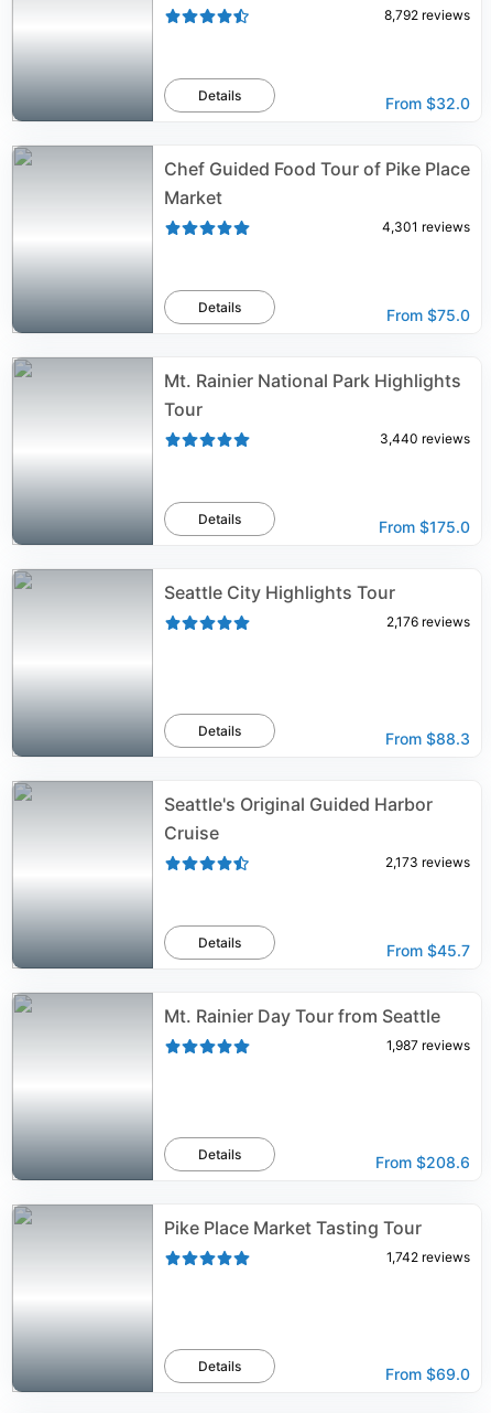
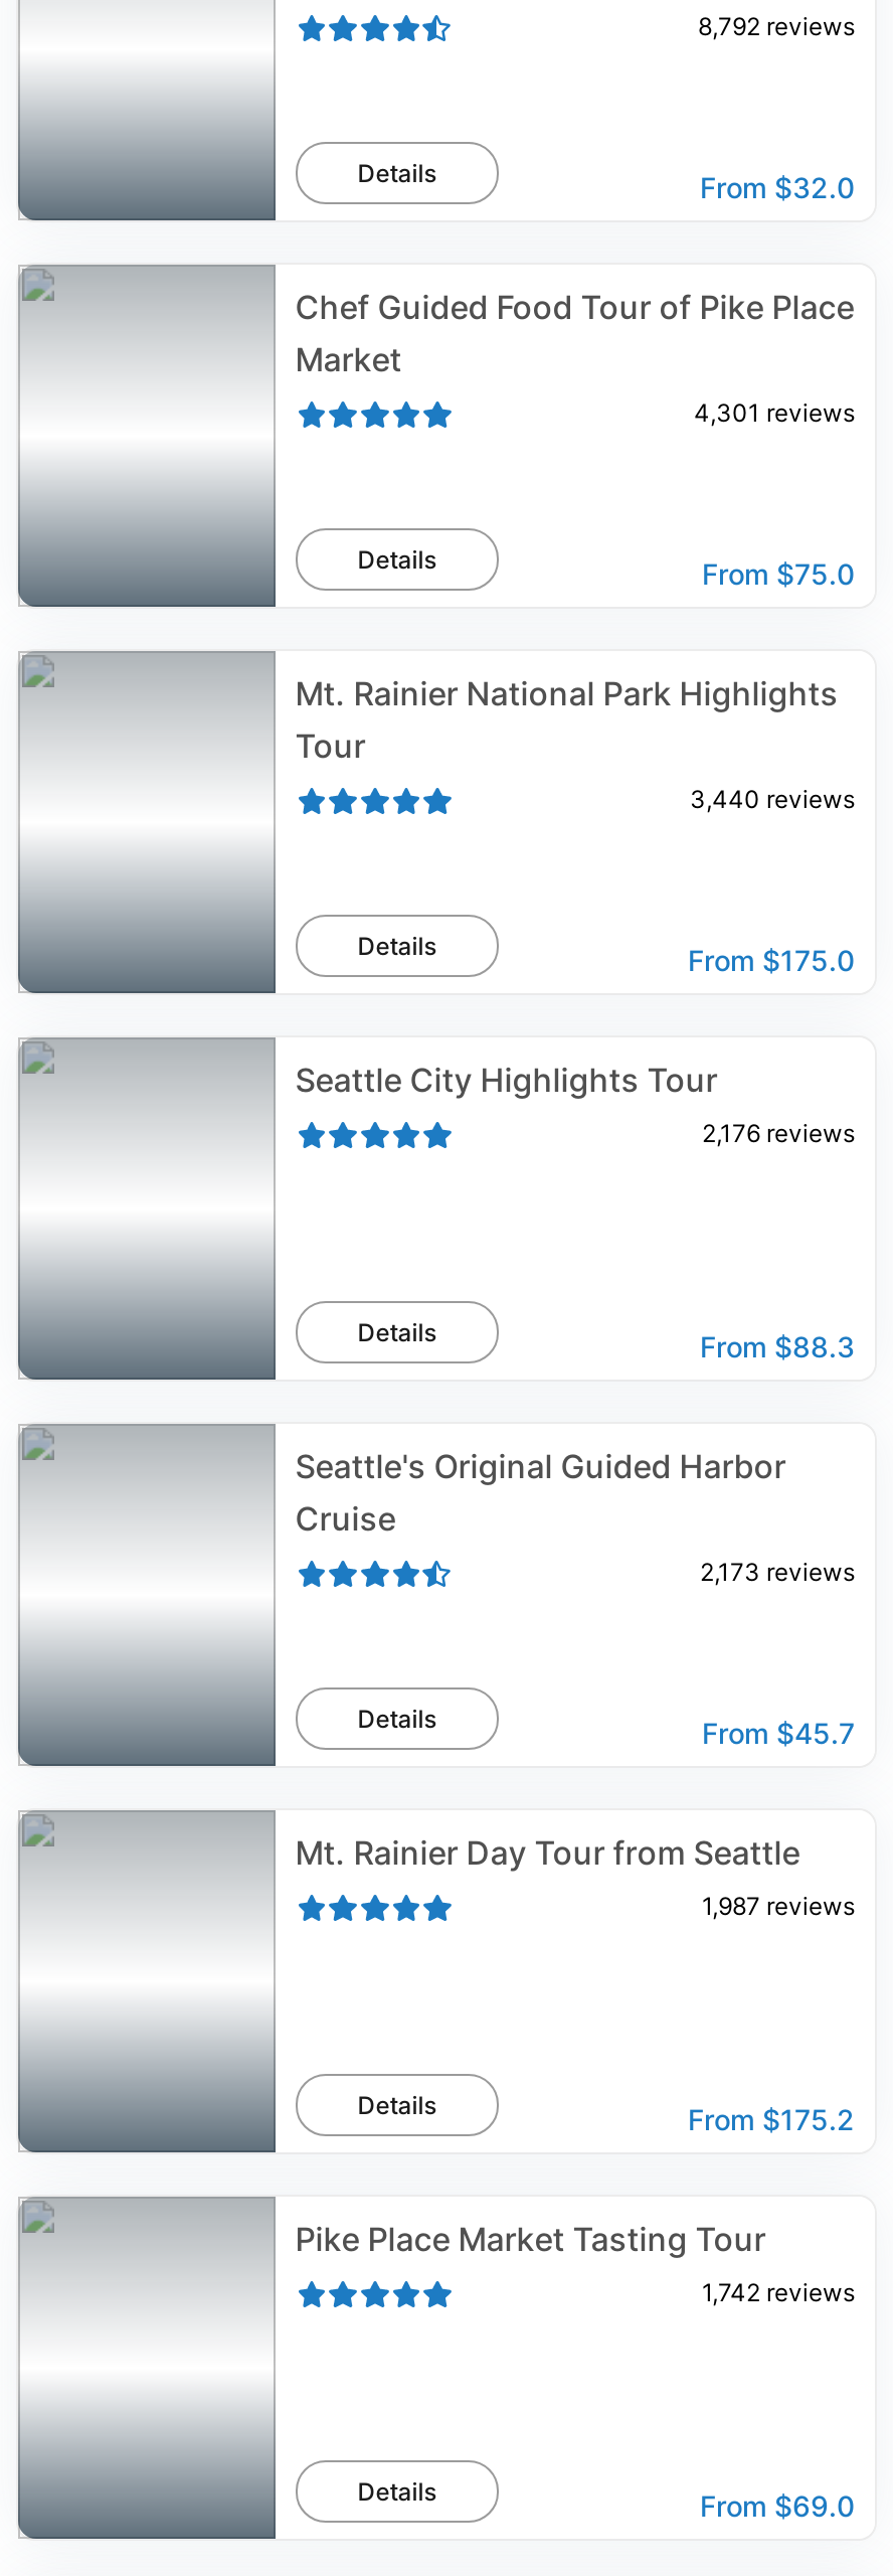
[375,1153,470,1171] From $208.6 -> [688,2102,855,2136] From $175.2

